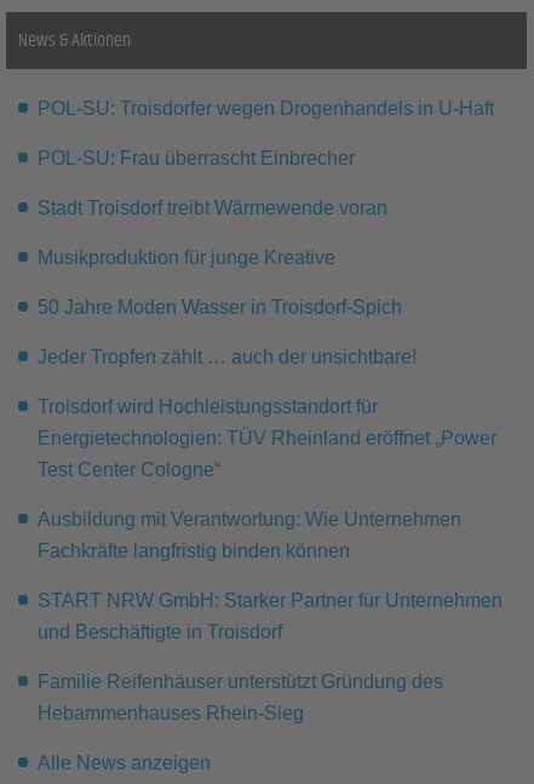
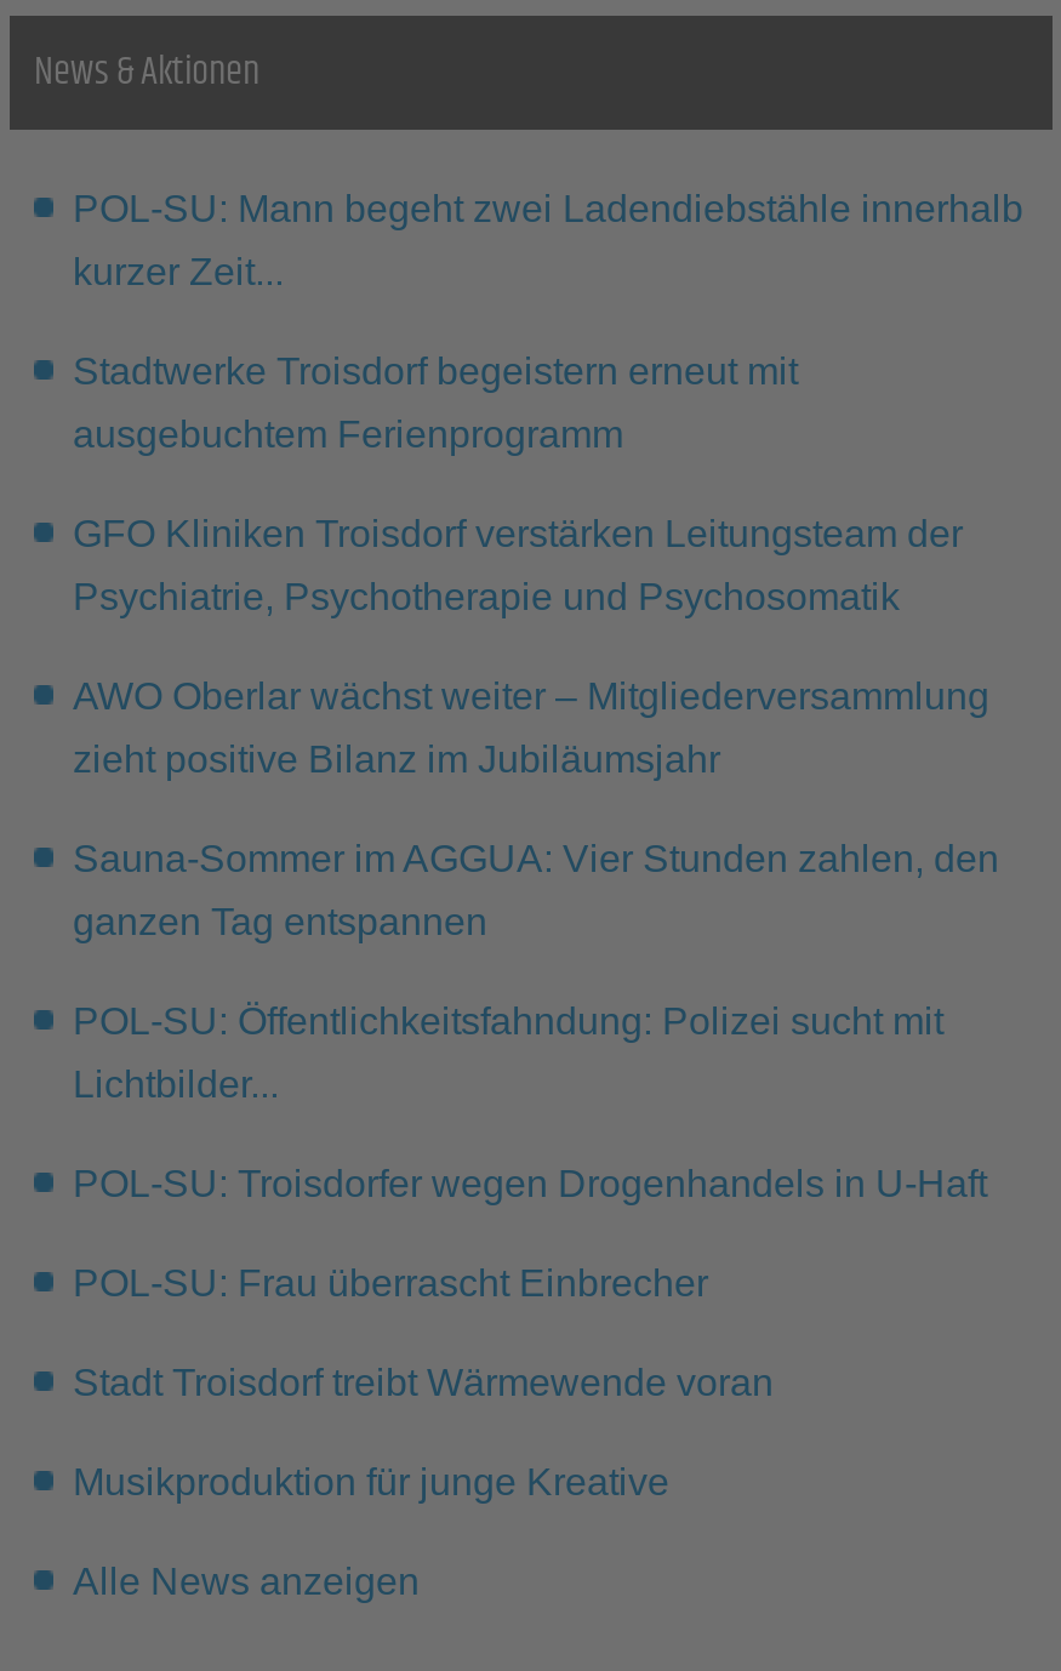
none -> [73,188,1023,1105] POL-SU: Mann begeht zwei Ladendiebstähle innerhalb | kurzer Zeit... | Stadtwerke Troisdorf begeistern erneut mit | ausgebuchtem Ferienprogramm | GFO Kliniken Troisdorf verstärken Leitungsteam der | Psychiatrie, Psychotherapie und Psychosomatik | AWO Oberlar wächst weiter – Mitgliederversammlung | zieht positive Bilanz im Jubiläumsjahr | Sauna-Sommer im AGGUA: Vier Stunden zahlen, den | ganzen Tag entspannen | POL-SU: Öffentlichkeitsfahndung: Polizei sucht mit | Lichtbilder...
moved [38,98,494,268] -> [73,1163,987,1502]: POL-SU: Troisdorfer wegen Drogenhandels in U-Haft | POL-SU: Frau überrascht Einbrecher | Stadt Troisdorf treibt Wärmewende voran | Musikproduktion für junge Kreative
[38,297,503,723] 50 Jahre Moden Wasser in Troisdorf-Spich | Jeder Tropfen zählt … auch der unsichtbare! | Troisdorf wird Hochleistungsstandort für | Energietechnologien: TÜV Rheinland eröffnet „Power | Test Center Cologne“ | Ausbildung mit Verantwortung: Wie Unternehmen | Fachkräfte langfristig binden können | START NRW GmbH: Starker Partner für Unternehmen | und Beschäftigte in Troisdorf | Familie Reifenhäuser unterstützt Gründung des | Hebammenhauses Rhein-Sieg -> none

